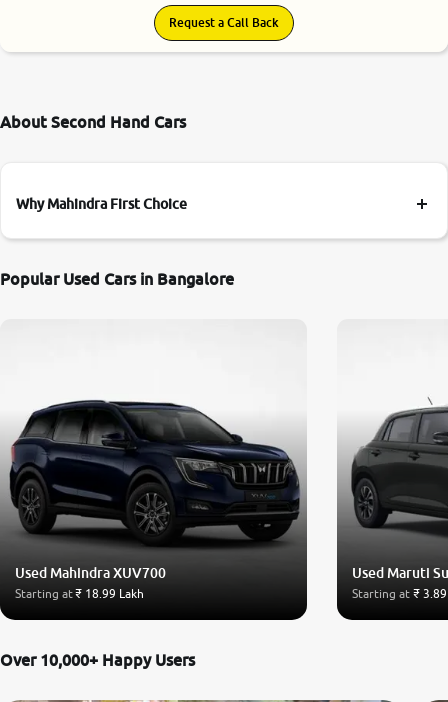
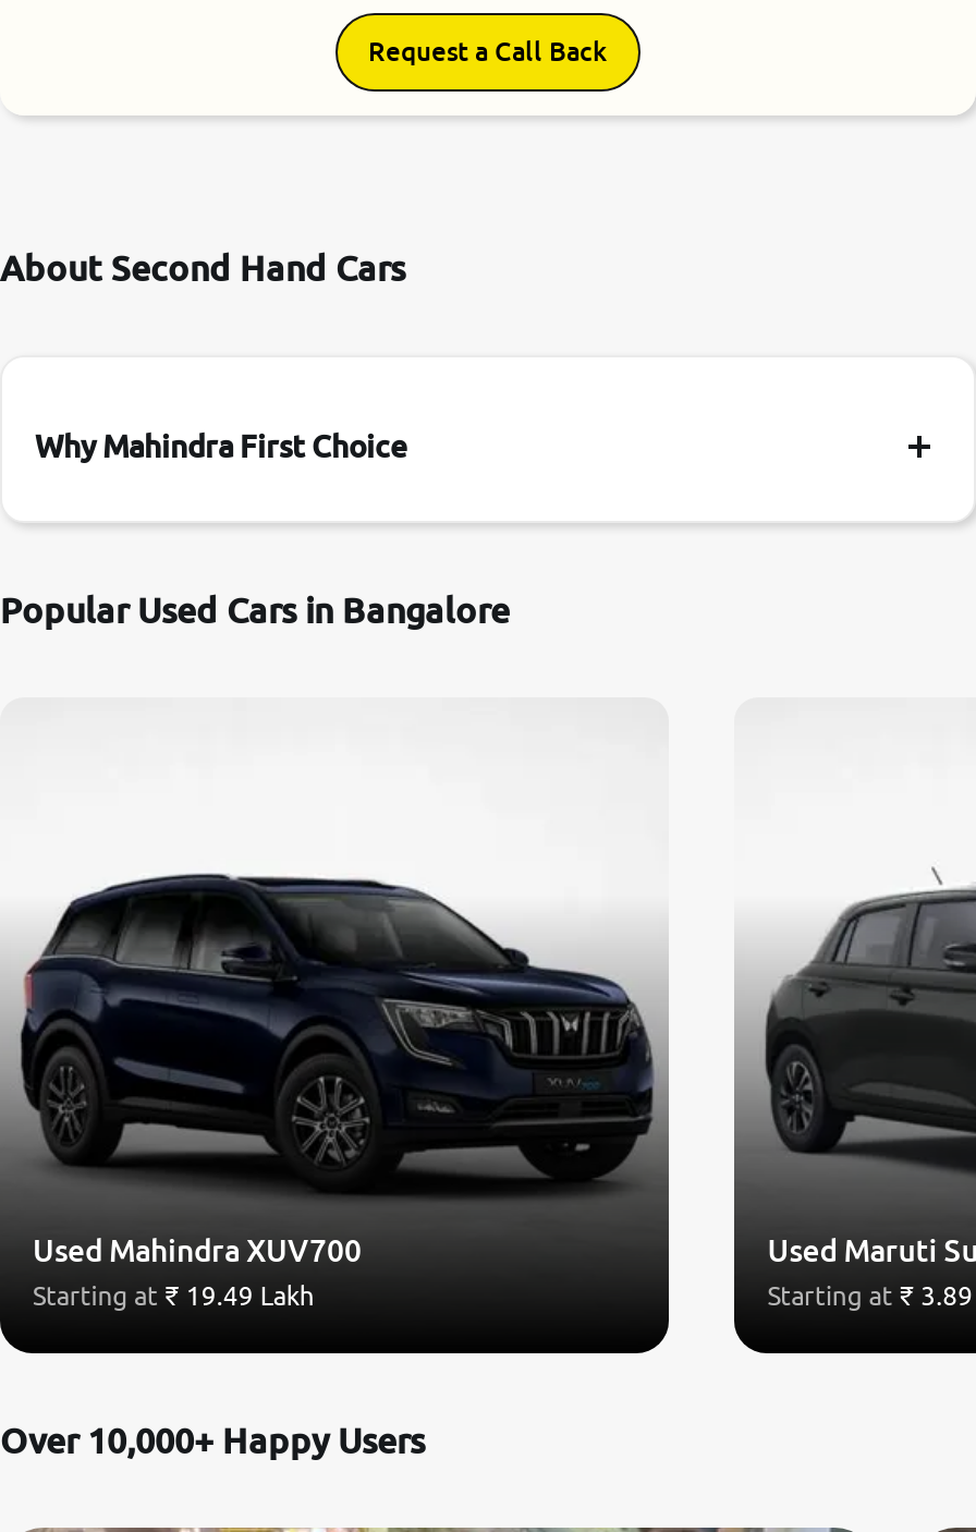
[15,586,144,601] Starting at ₹ 18.99 Lakh -> [33,1279,315,1312] Starting at ₹ 19.49 Lakh

